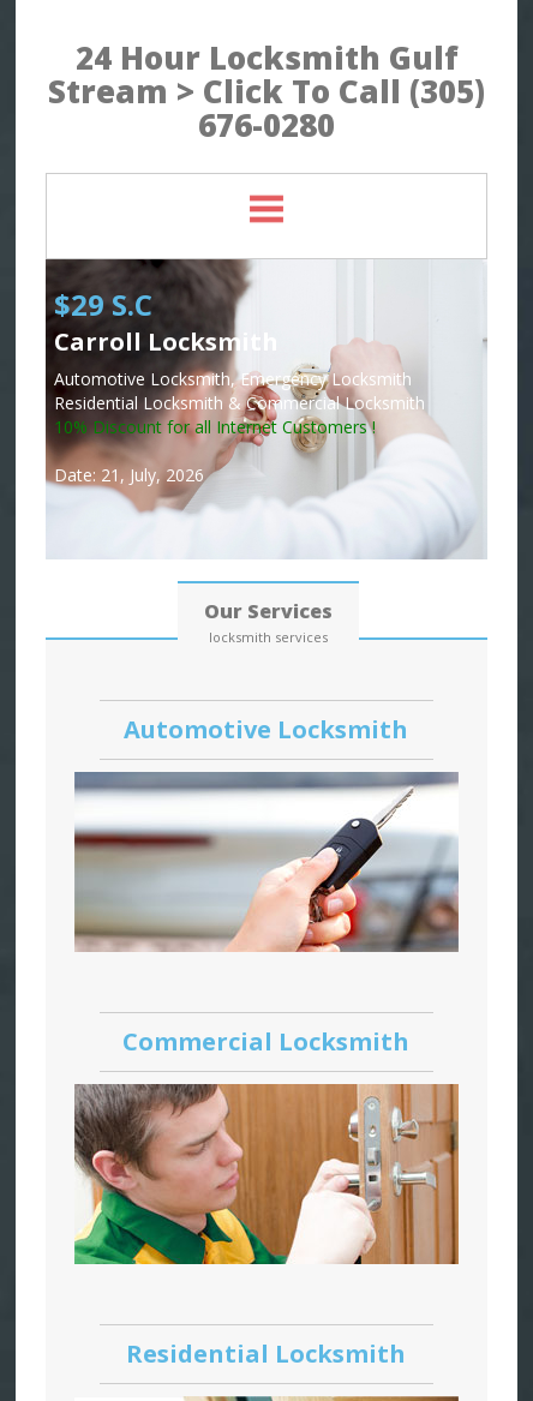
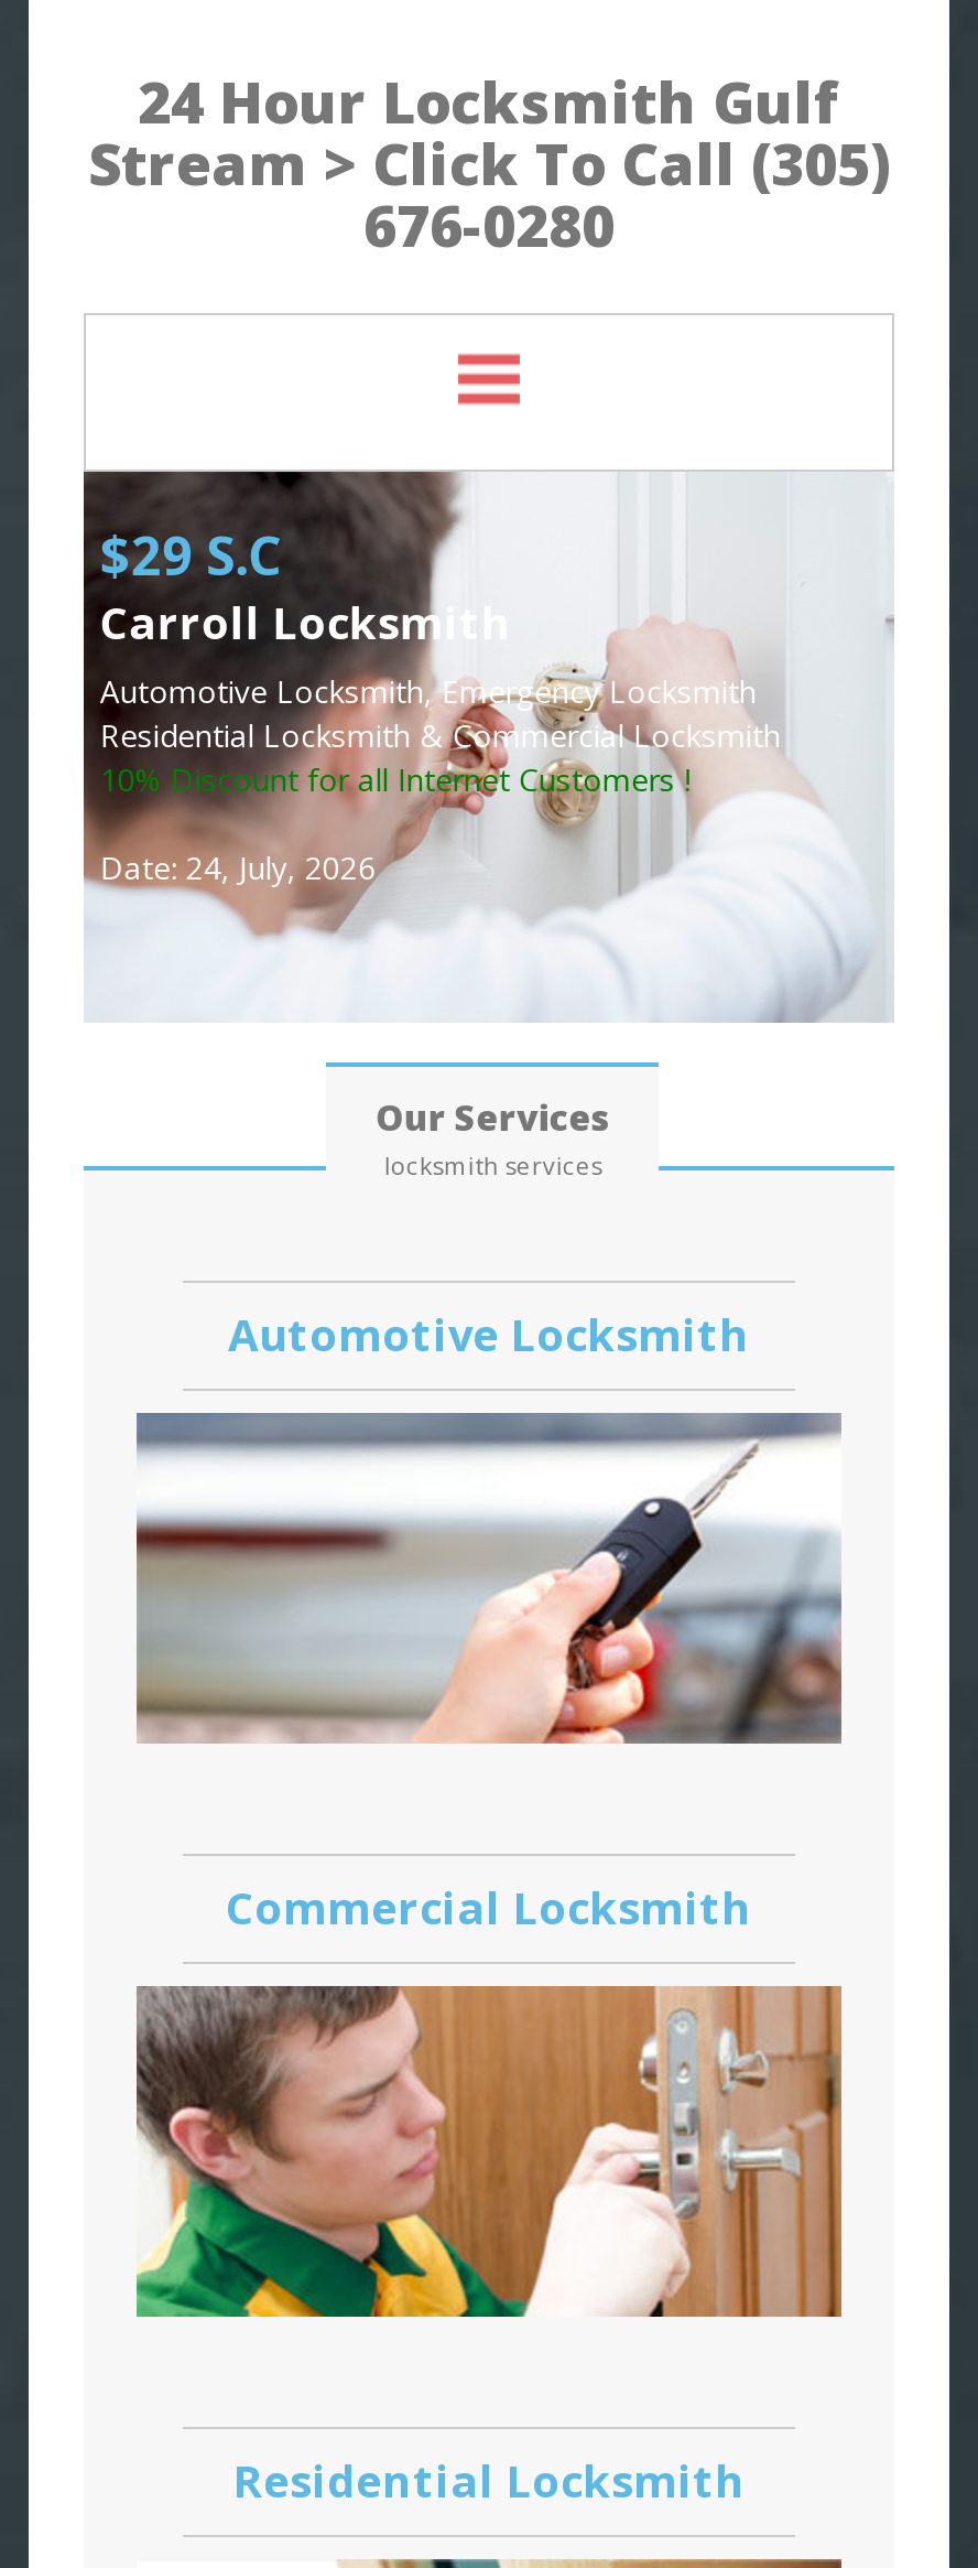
[55,463,205,486] Date: 21, July, 2026 -> [100,846,375,888] Date: 24, July, 2026

